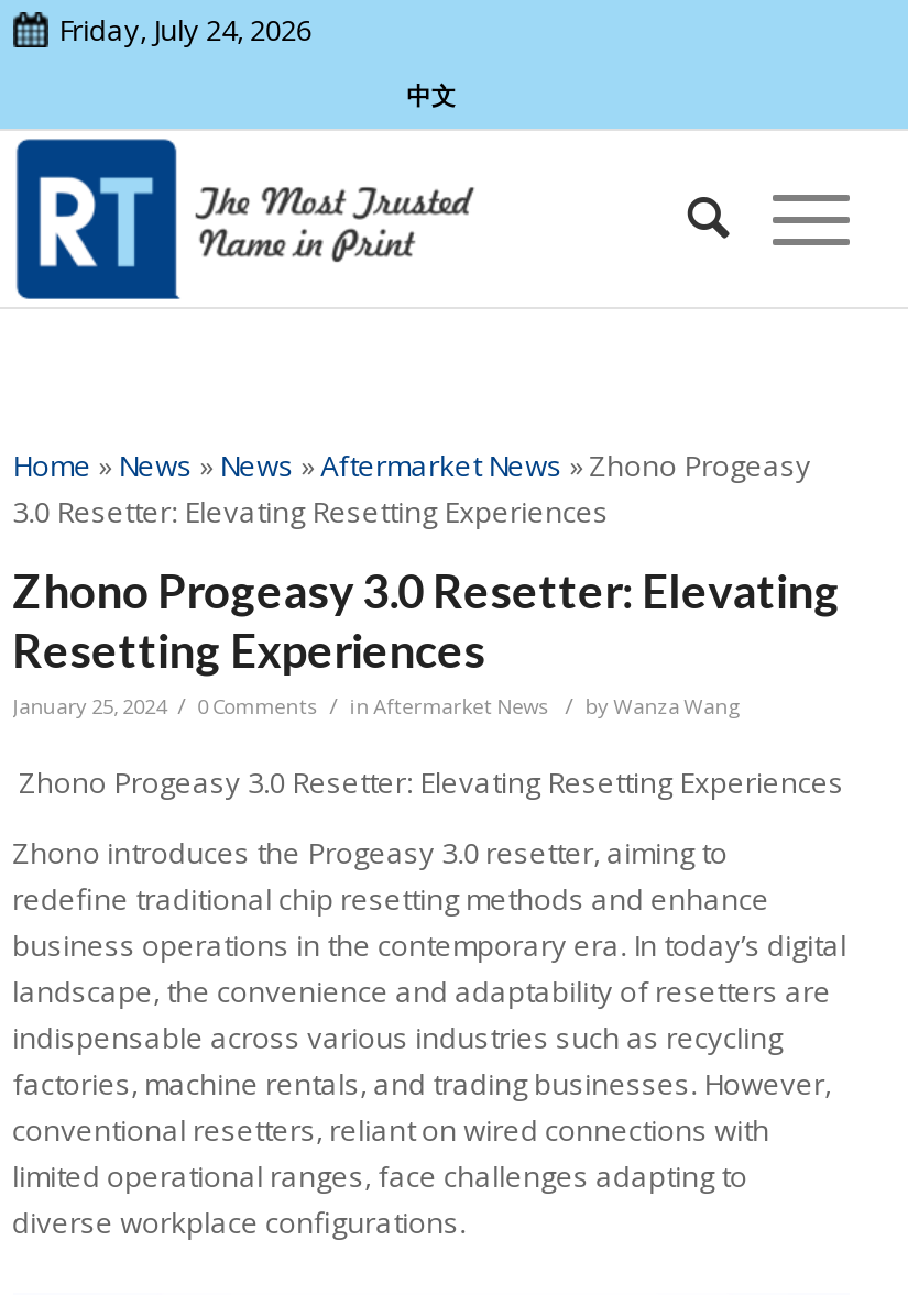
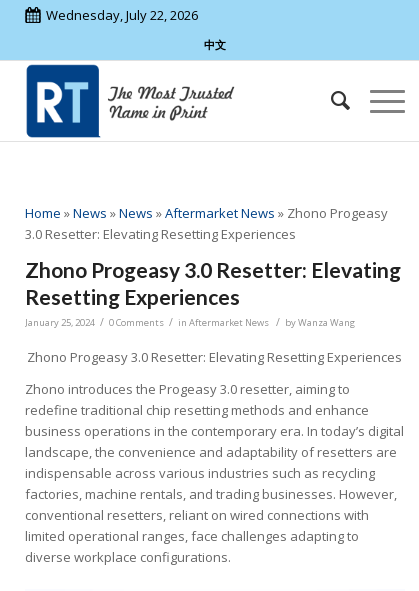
[59,10,312,50] Friday, July 24, 2026 -> [46,6,198,24] Wednesday, July 22, 2026

